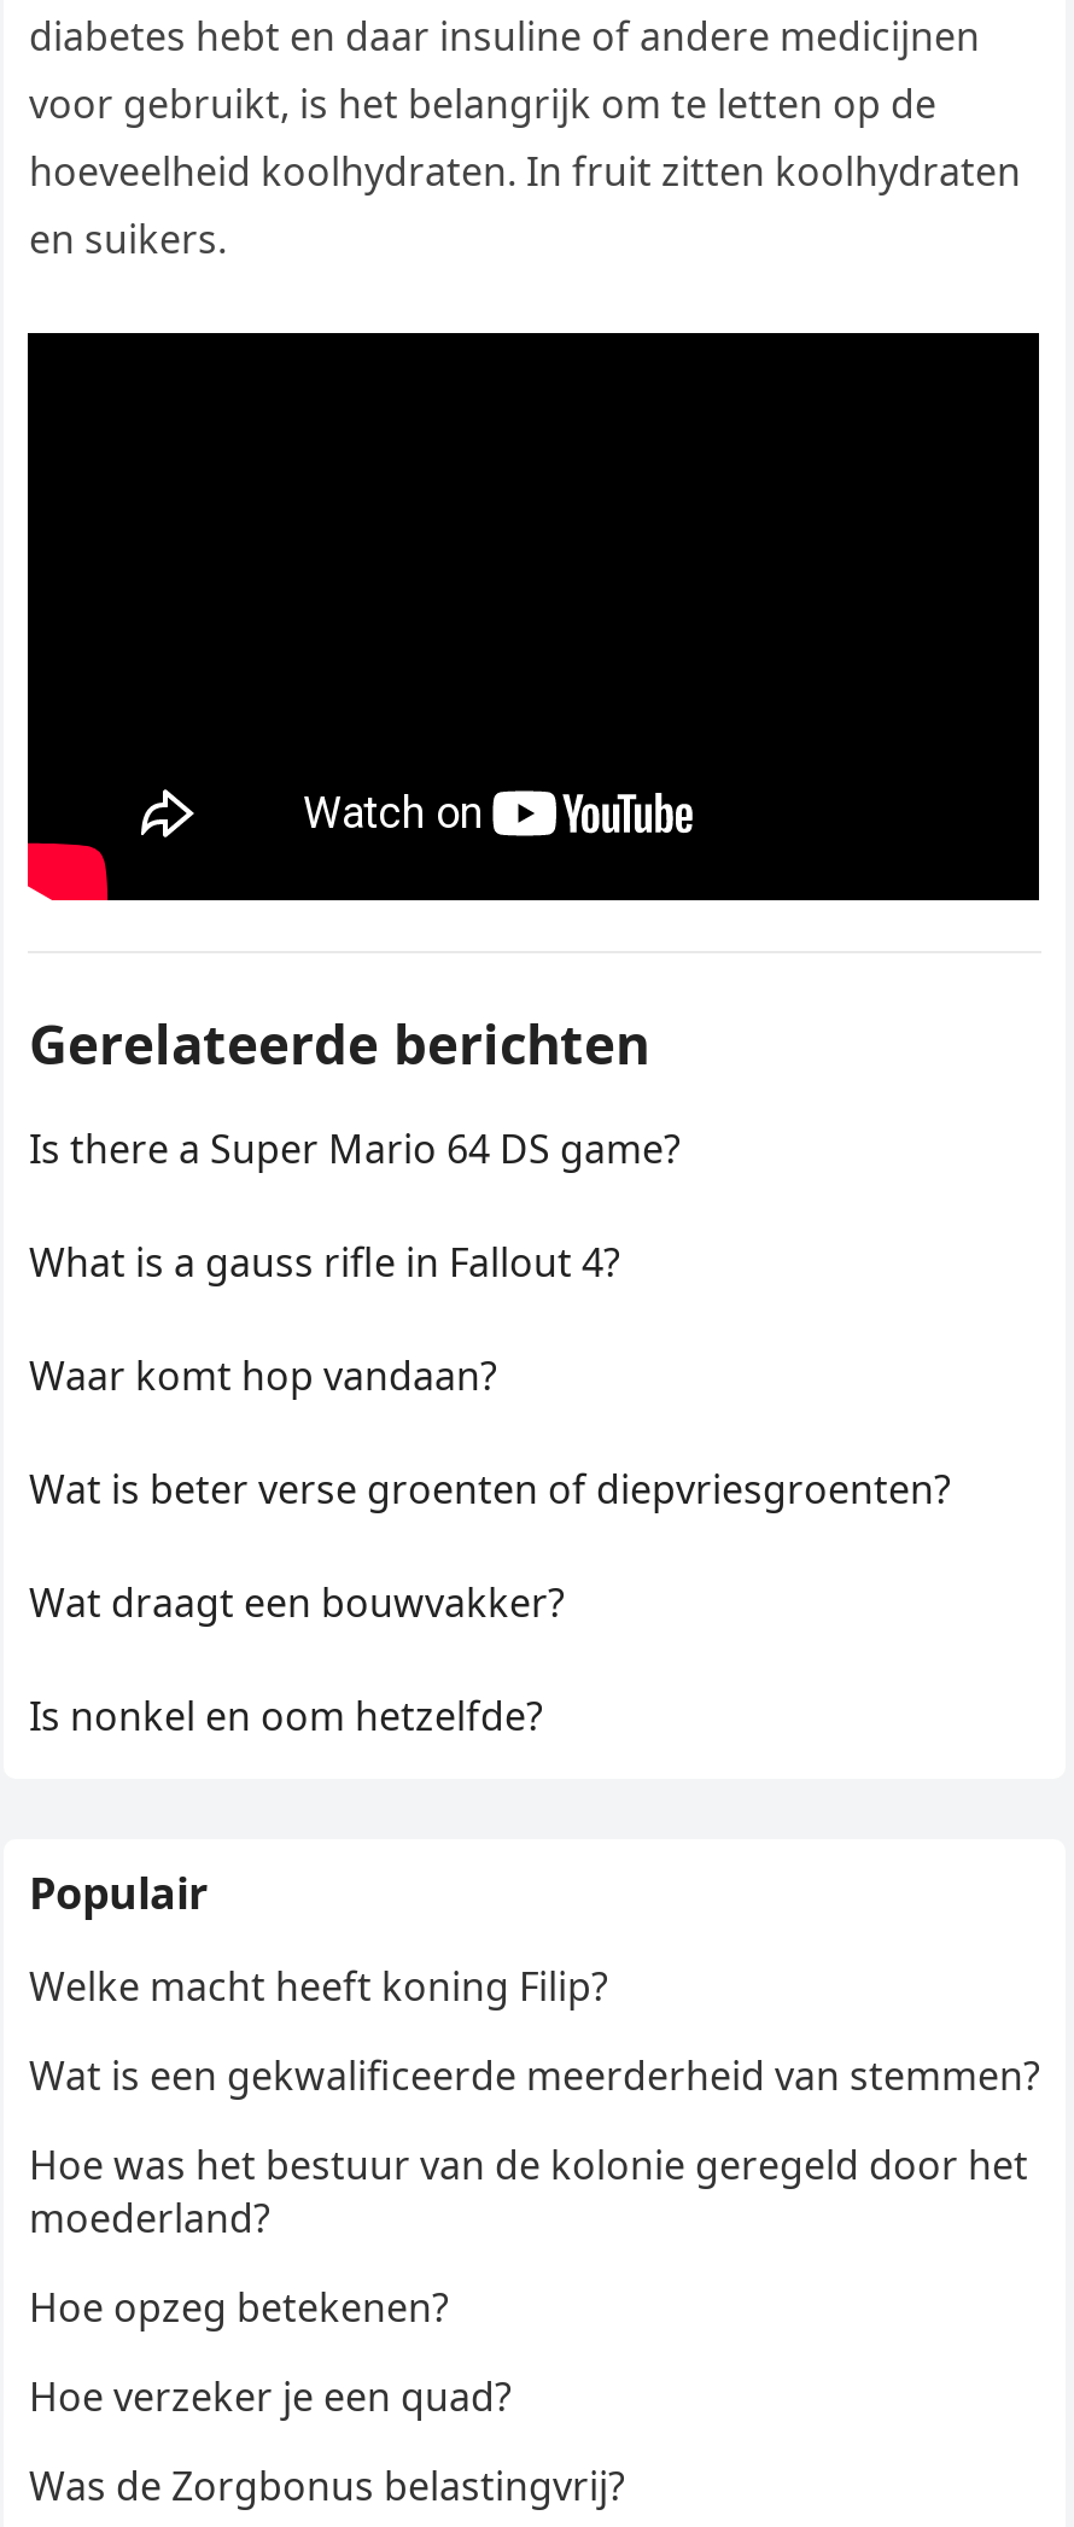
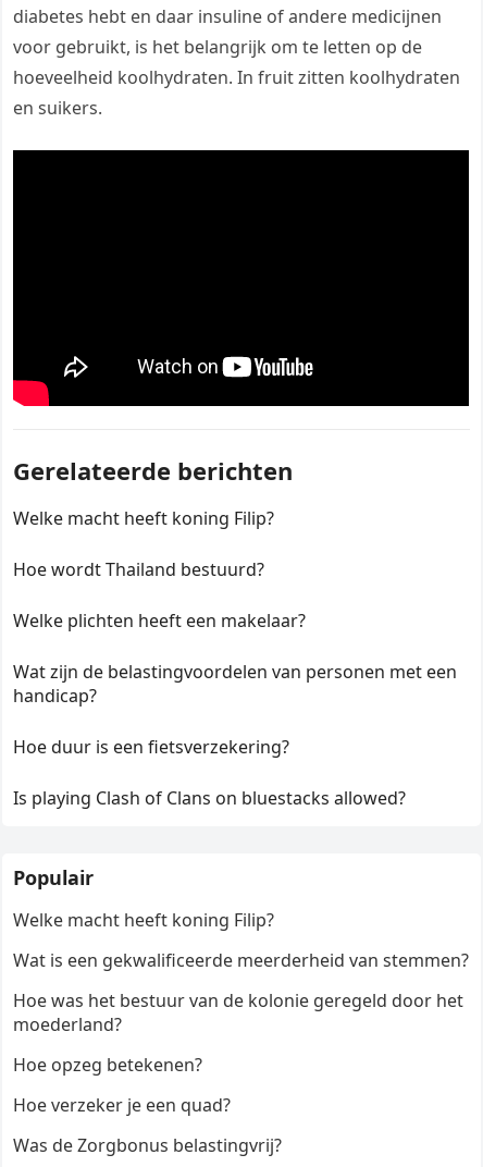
[29,1123,681,1176] Is there a Super Mario 64 DS game? -> [14,506,275,530] Welke macht heeft koning Filip?
[29,1236,620,1289] What is a gauss rifle in Fallout 4? -> [14,558,265,582] Hoe wordt Thailand bestuurd?
[29,1350,497,1403] Waar komt hop vandaan? -> [14,609,306,633] Welke plichten heeft een makelaar?
[29,1463,951,1516] Wat is beter verse groenten of diepvriesgroenten? -> [14,660,457,708] Wat zijn de belastingvoordelen van personen met een | handicap?
[29,1577,565,1630] Wat draagt een bouwvakker? -> [14,735,290,759] Hoe duur is een fietsverzekering?
[29,1690,543,1743] Is nonkel en oom hetzelfde? -> [14,786,406,810] Is playing Clash of Clans on bluestacks allowed?

